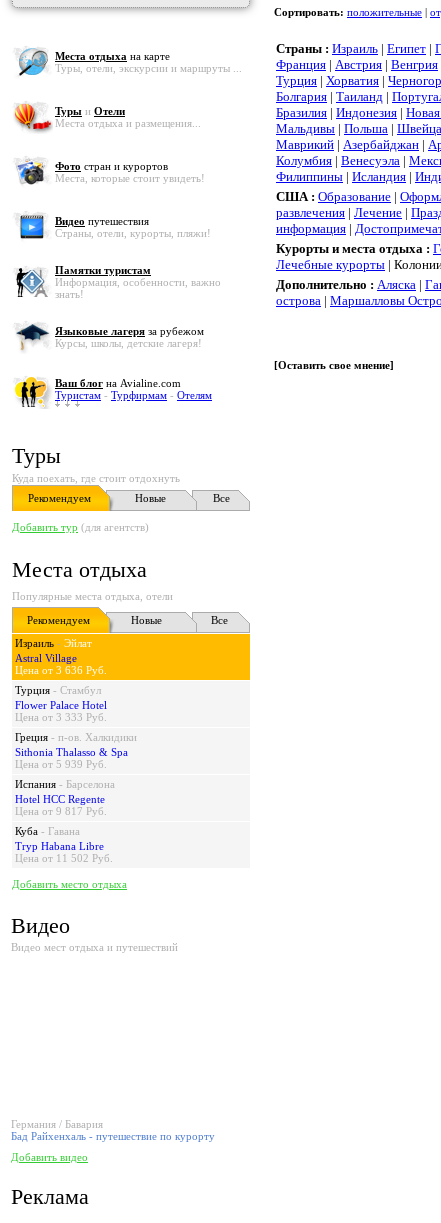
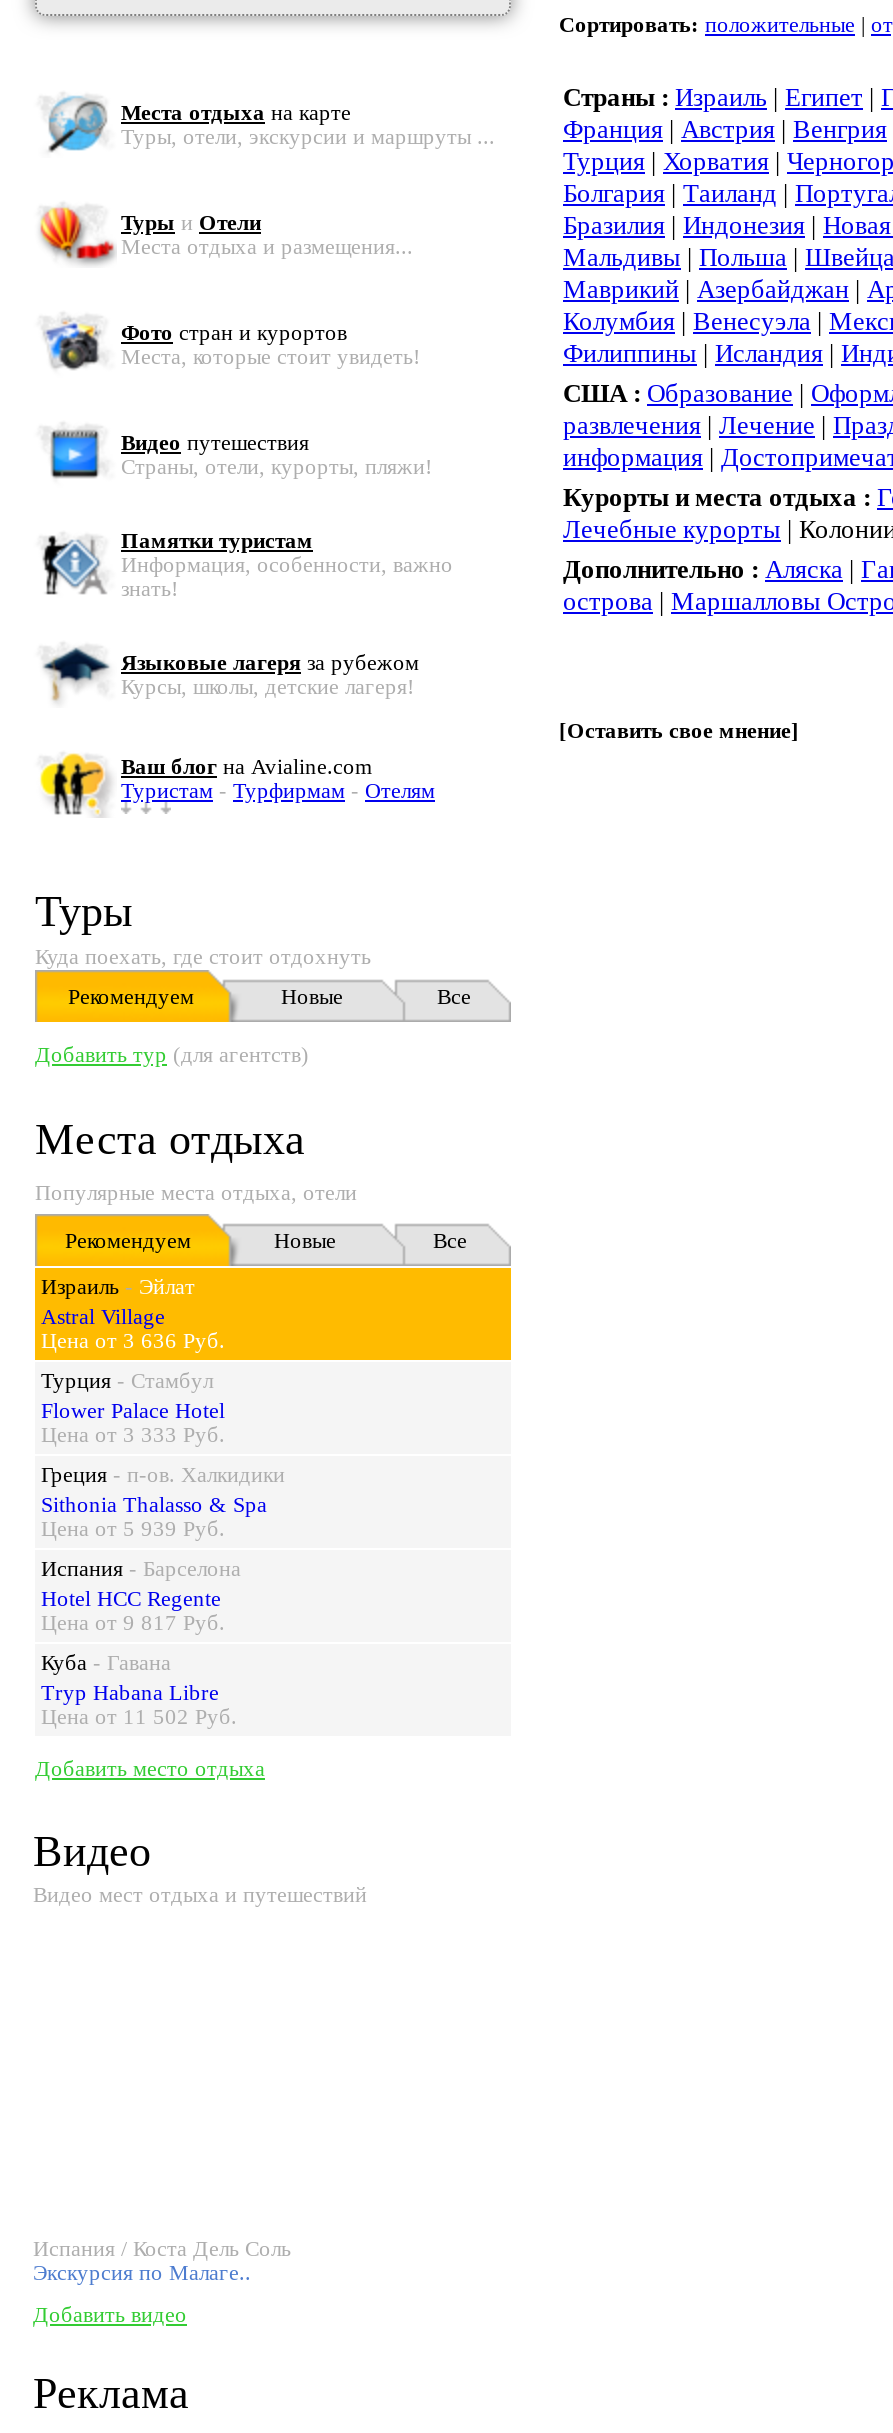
[11,1118,215,1142] Германия / Бавария | Бад Райхенхаль - путешествие по курорту -> [33,2236,291,2284] Испания / Коста Дель Соль | Экскурсия по Малаге..

